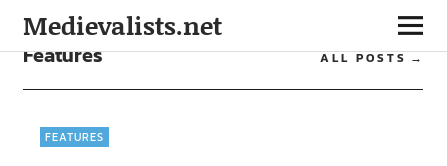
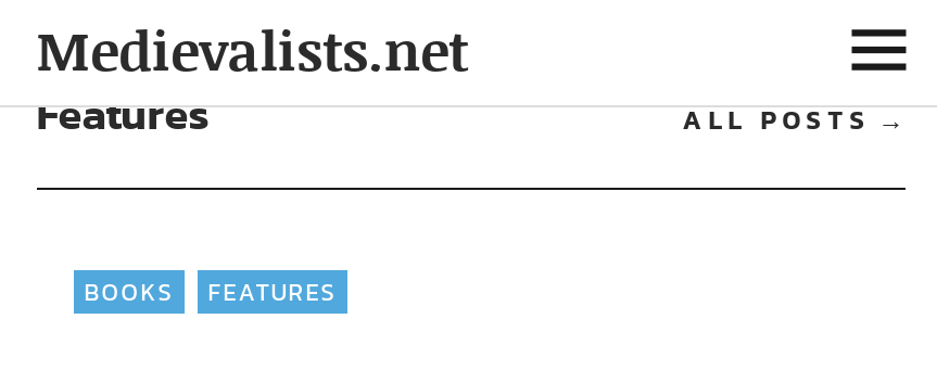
none -> [84,275,173,309] BOOKS

